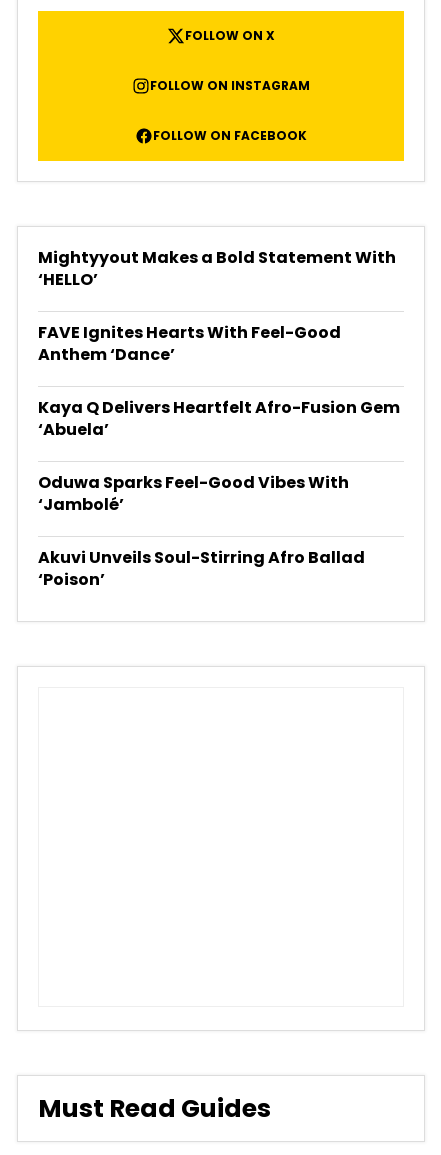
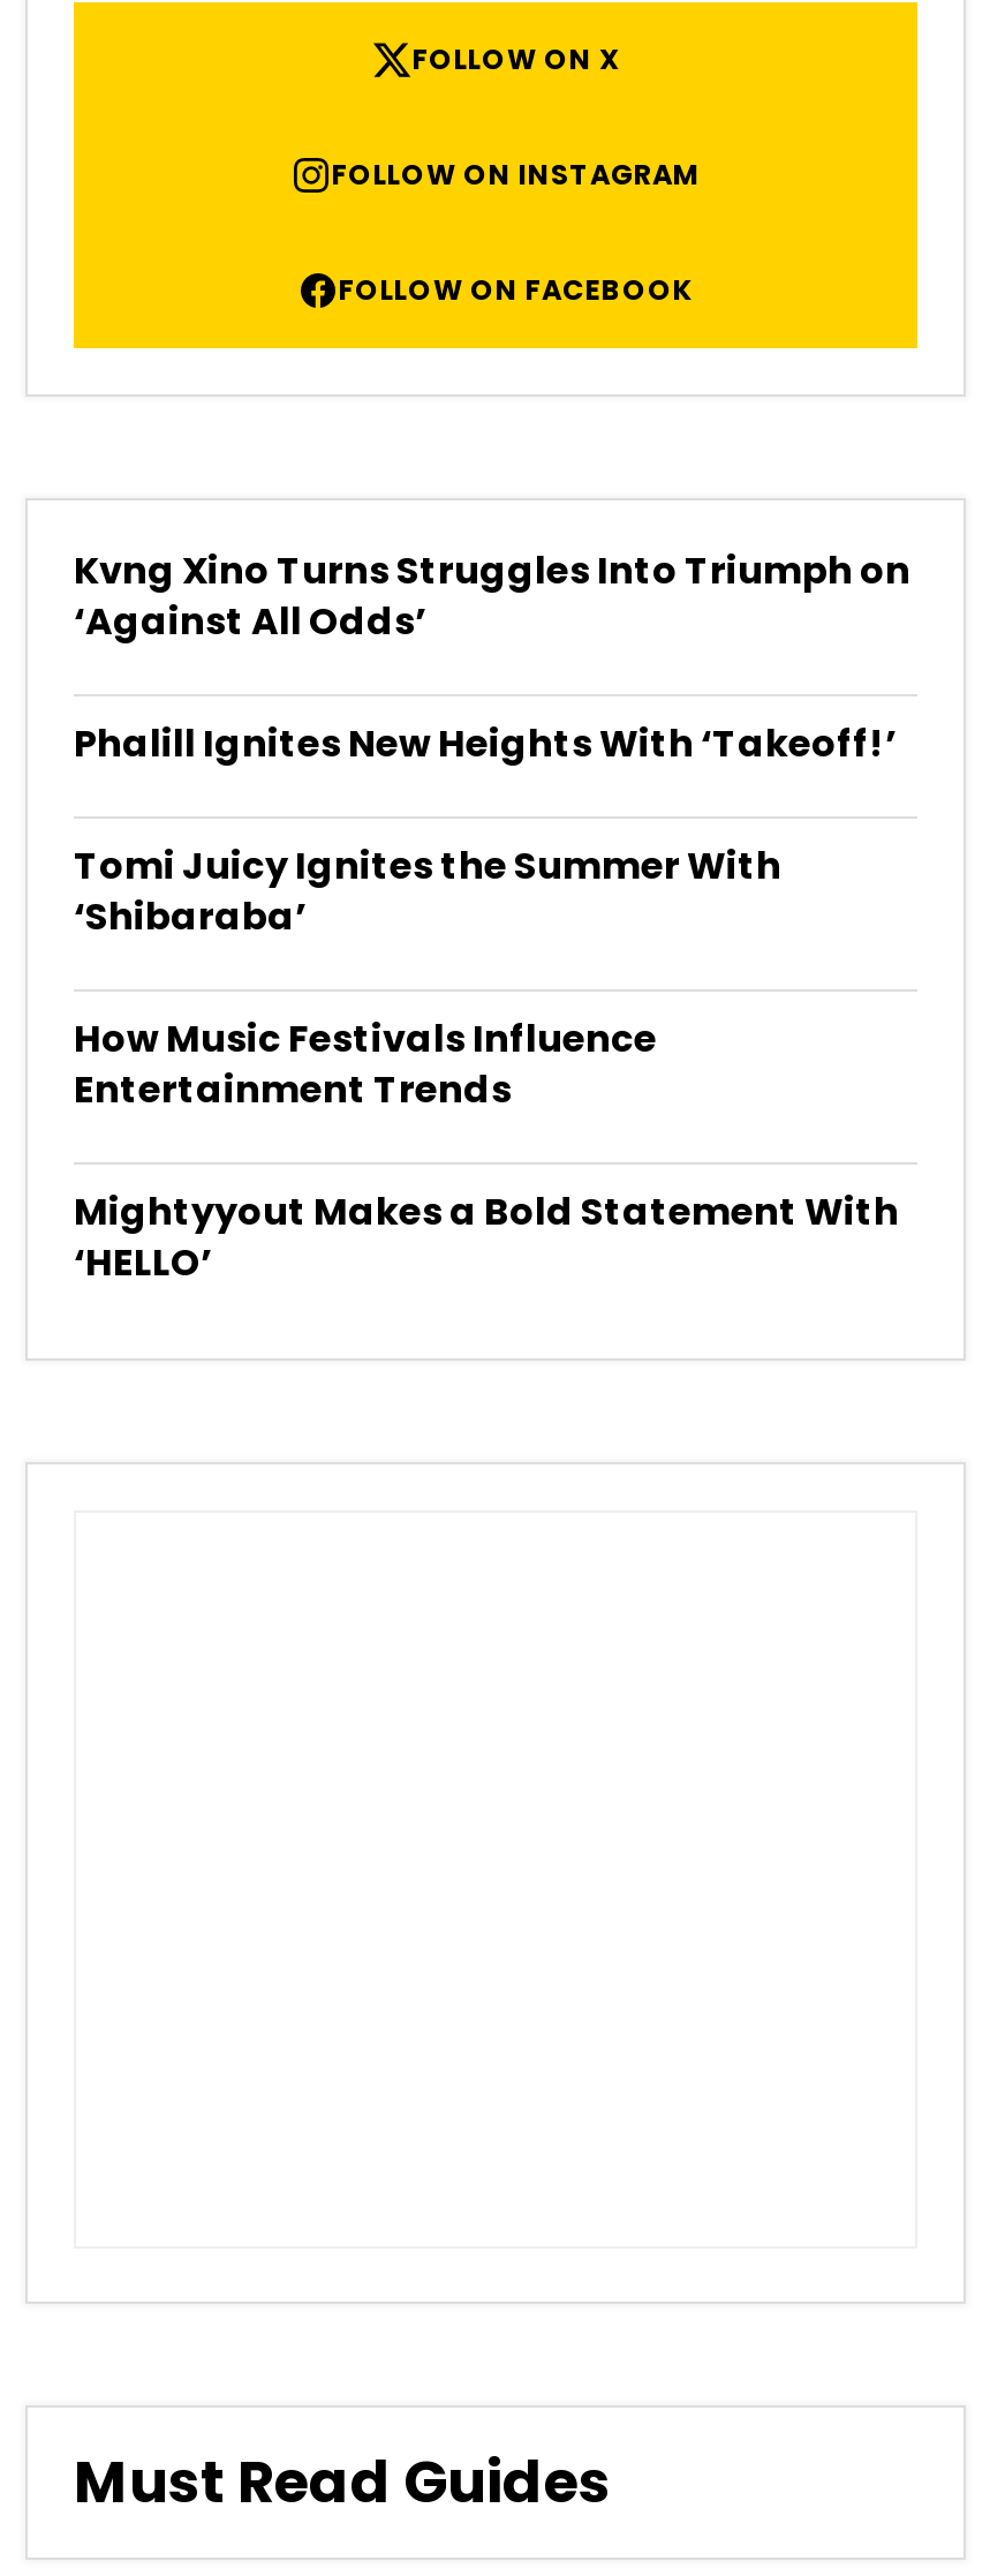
none -> [74,544,910,1116] Kvng Xino Turns Struggles Into Triumph on | ‘Against All Odds’ | Phalill Ignites New Heights With ‘Takeoff!’ | Tomi Juicy Ignites the Summer With | ‘Shibaraba’ | How Music Festivals Influence | Entertainment Trends
moved [38,246,396,291] -> [74,1185,899,1289]: Mightyyout Makes a Bold Statement With | ‘HELLO’
[38,321,400,591] FAVE Ignites Hearts With Feel-Good | Anthem ‘Dance’ | Kaya Q Delivers Heartfelt Afro-Fusion Gem | ‘Abuela’ | Oduwa Sparks Feel-Good Vibes With | ‘Jambolé’ | Akuvi Unveils Soul-Stirring Afro Ballad | ‘Poison’ -> none

